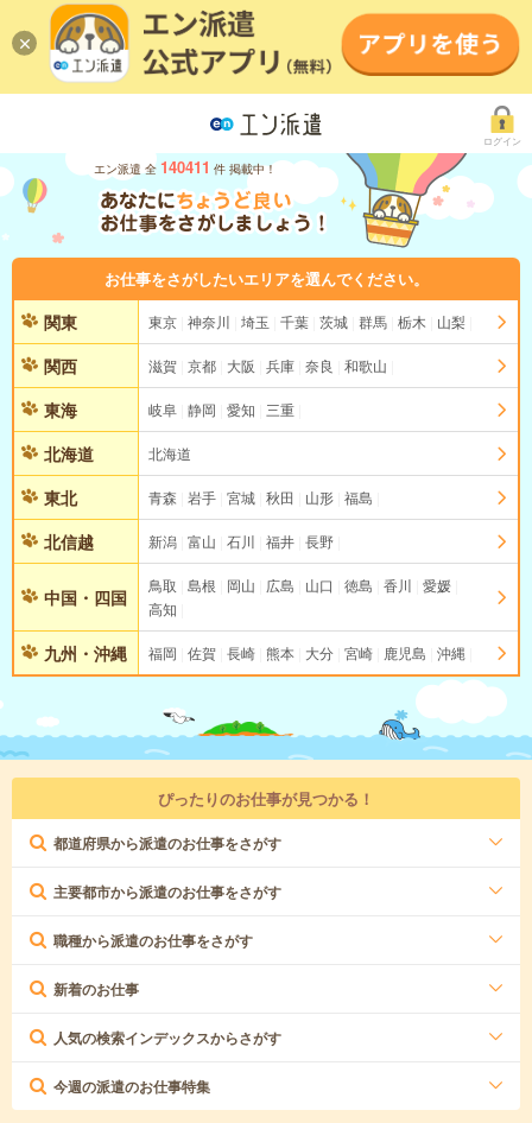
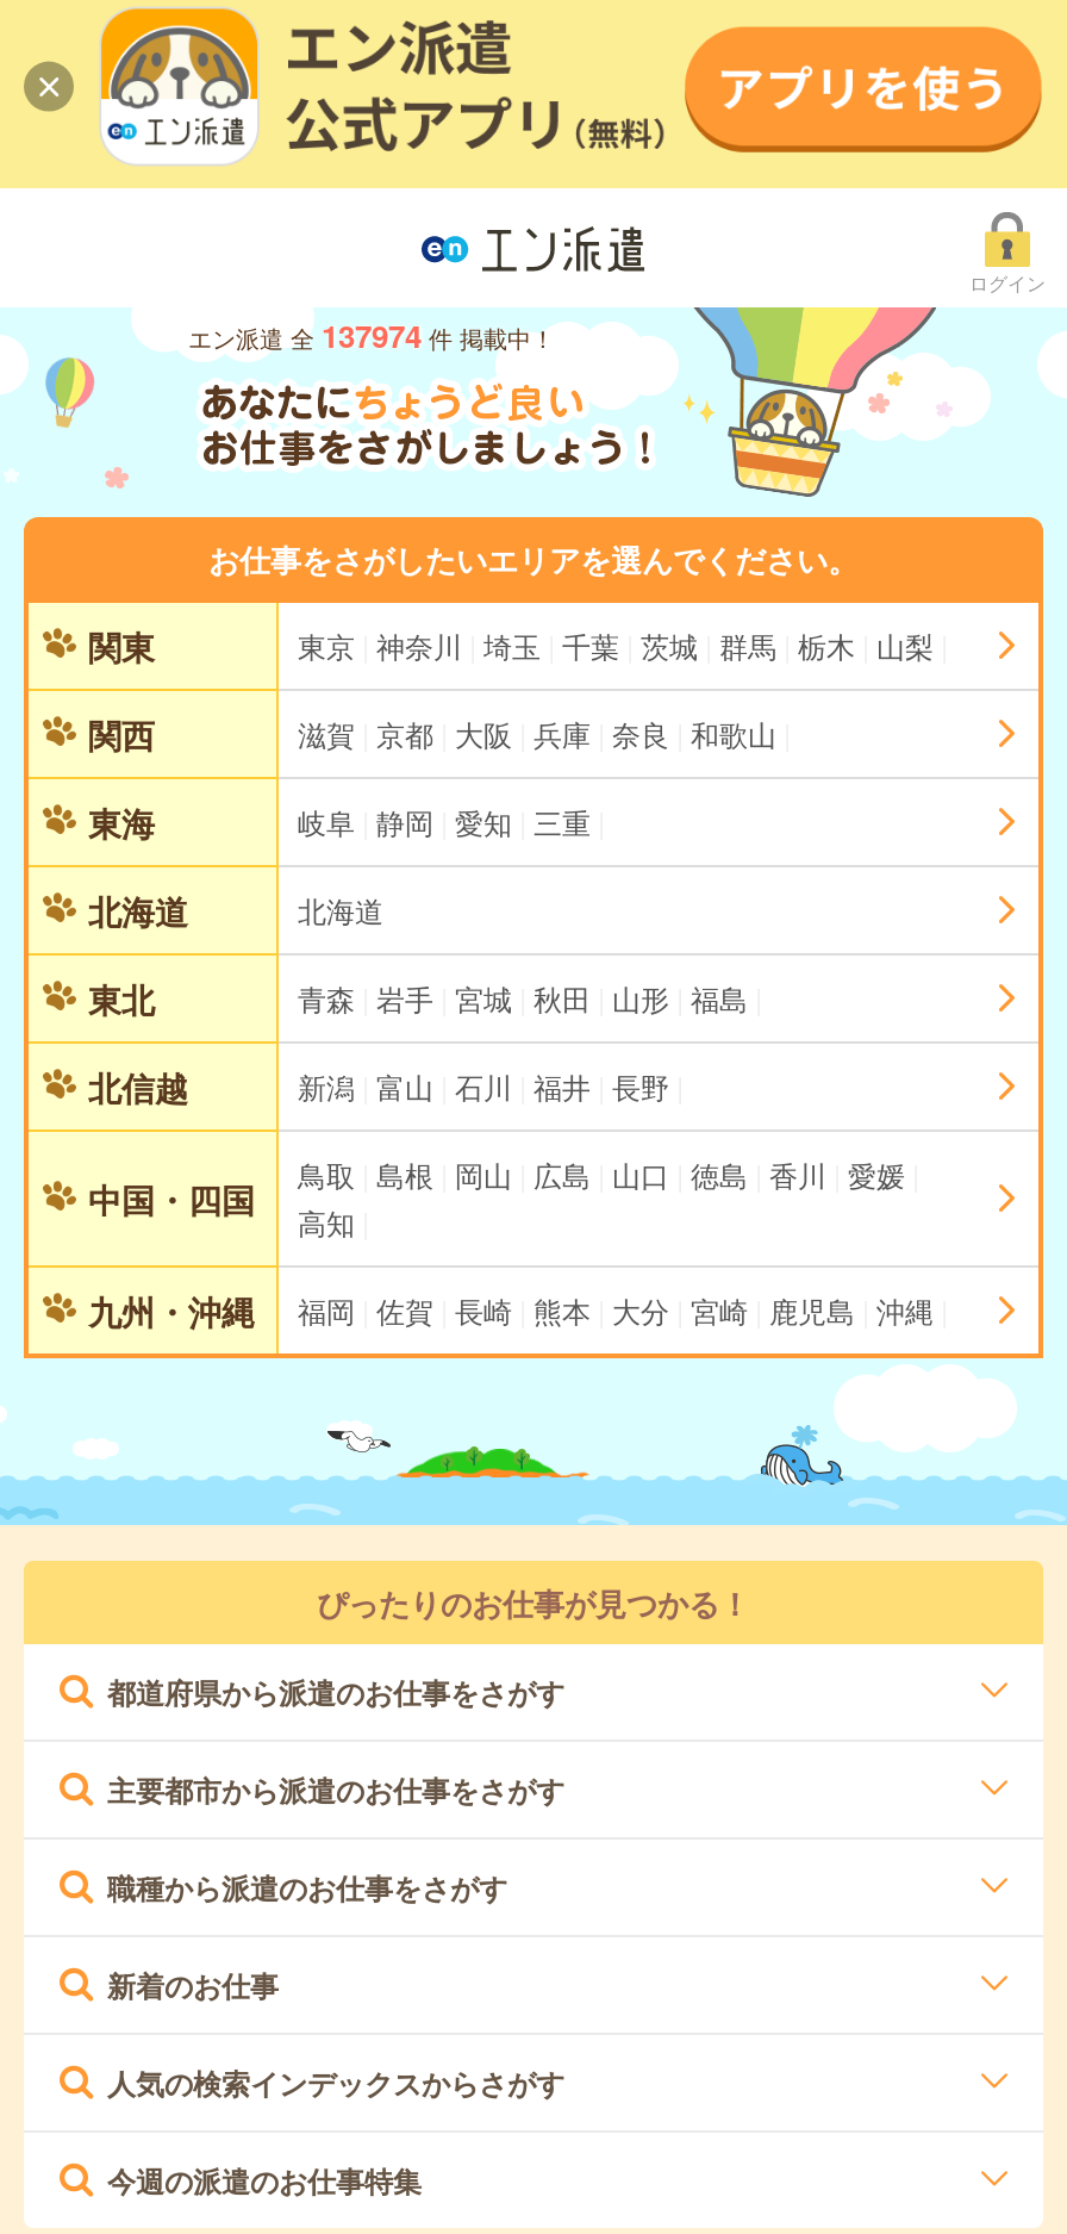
[94,156,277,179] エン派遣 全 140411 件 掲載中！ -> [188,313,555,359] エン派遣 全 137974 件 掲載中！

